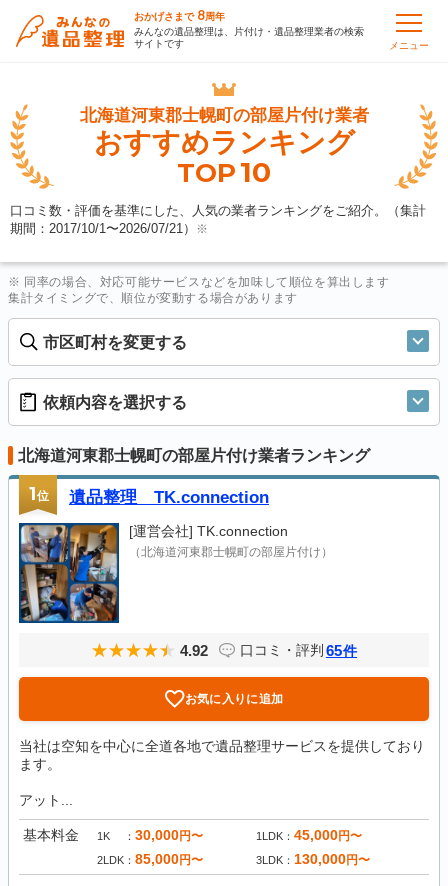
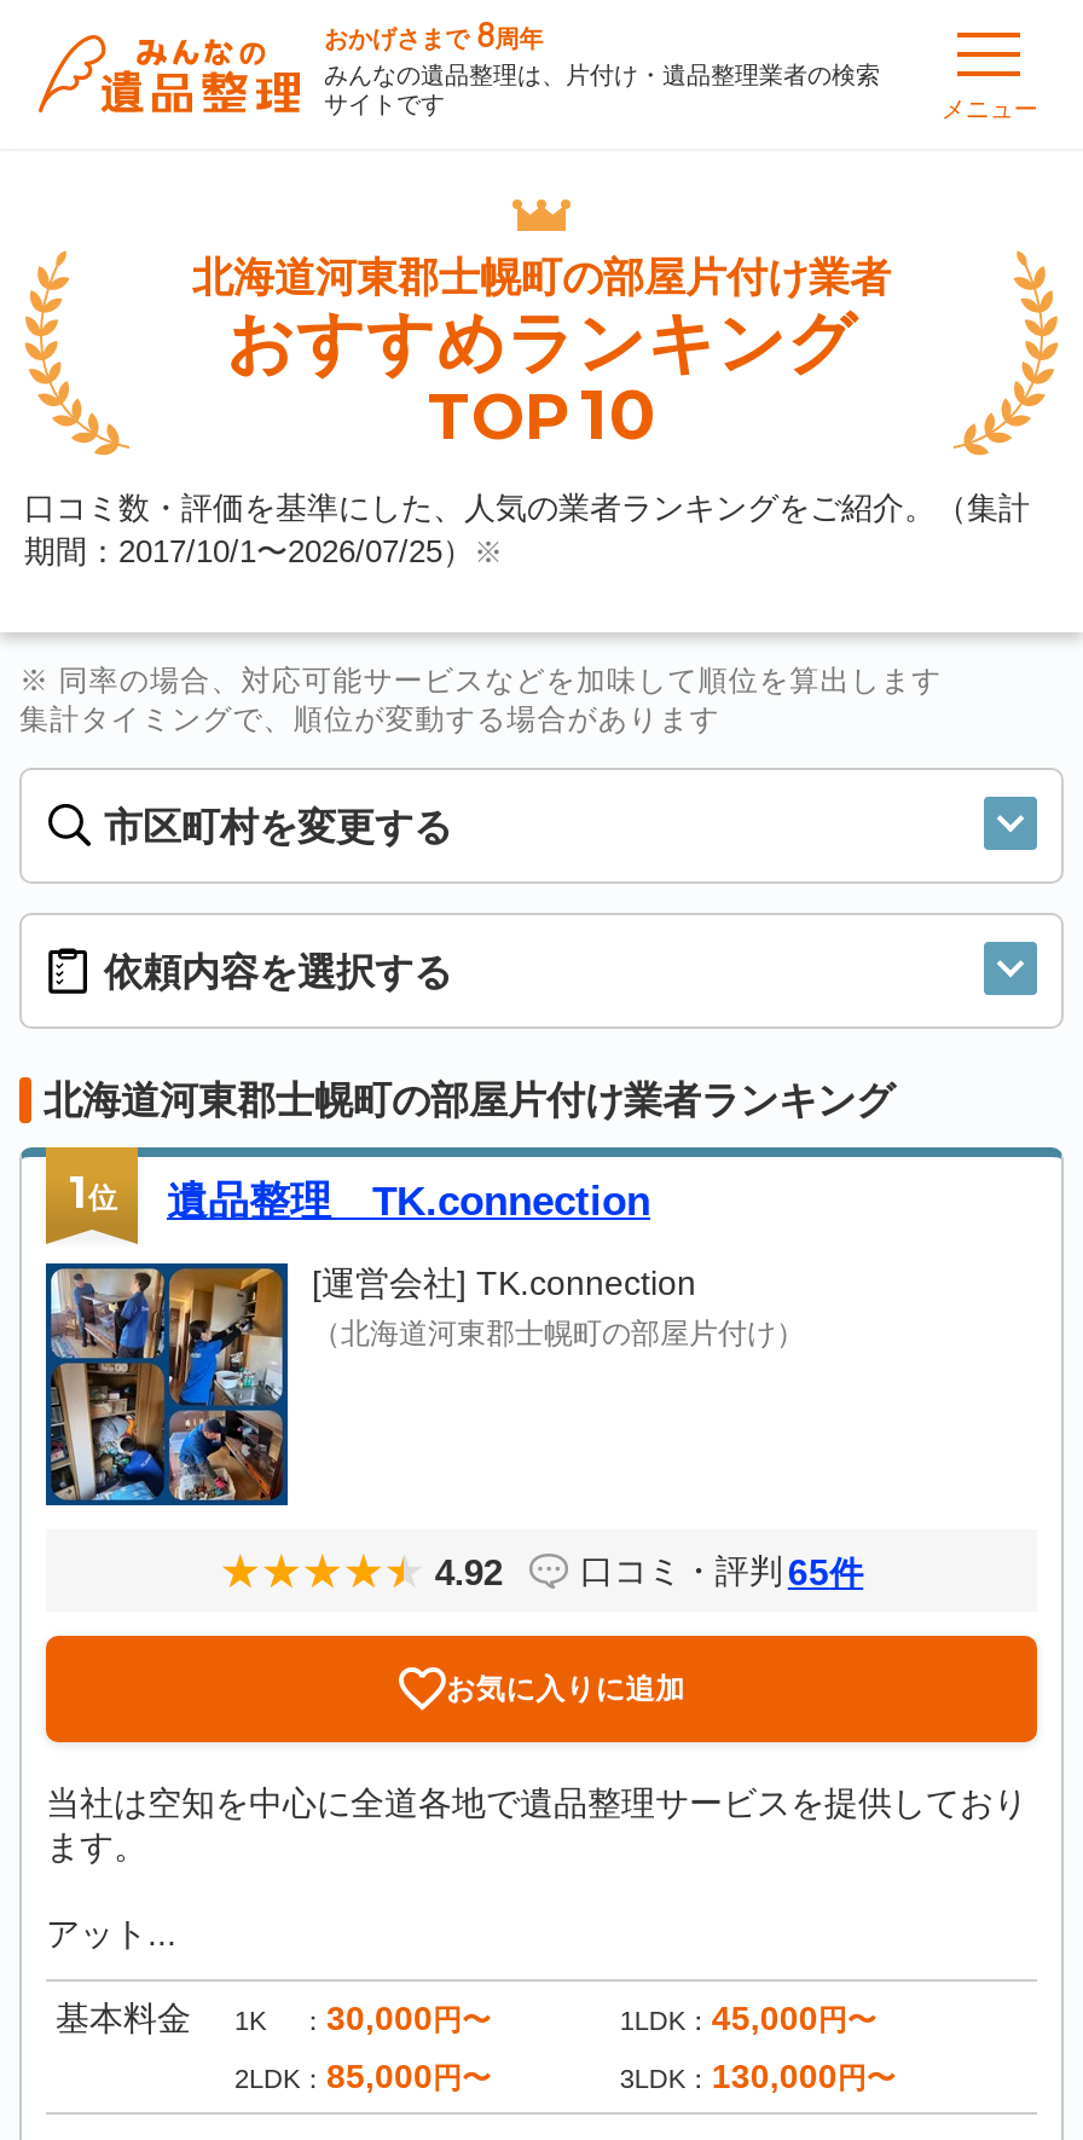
[10,221,208,236] 期間：2017/10/1〜2026/07/21）※ -> [24,533,503,569] 期間：2017/10/1〜2026/07/25）※

